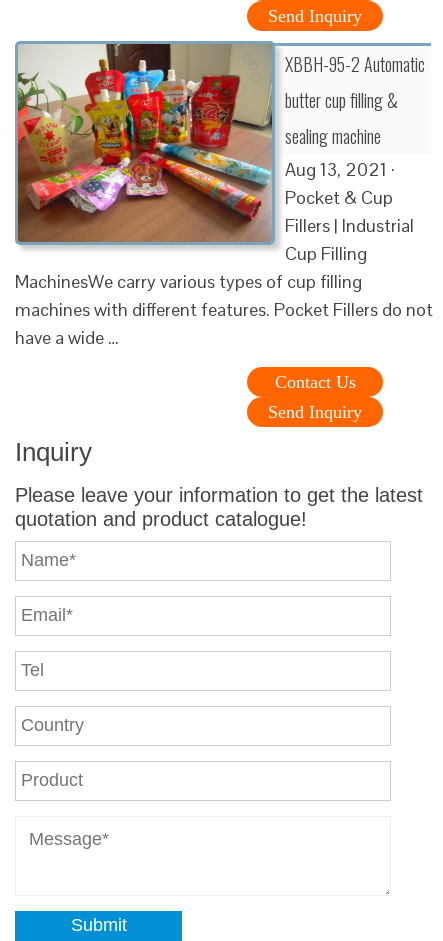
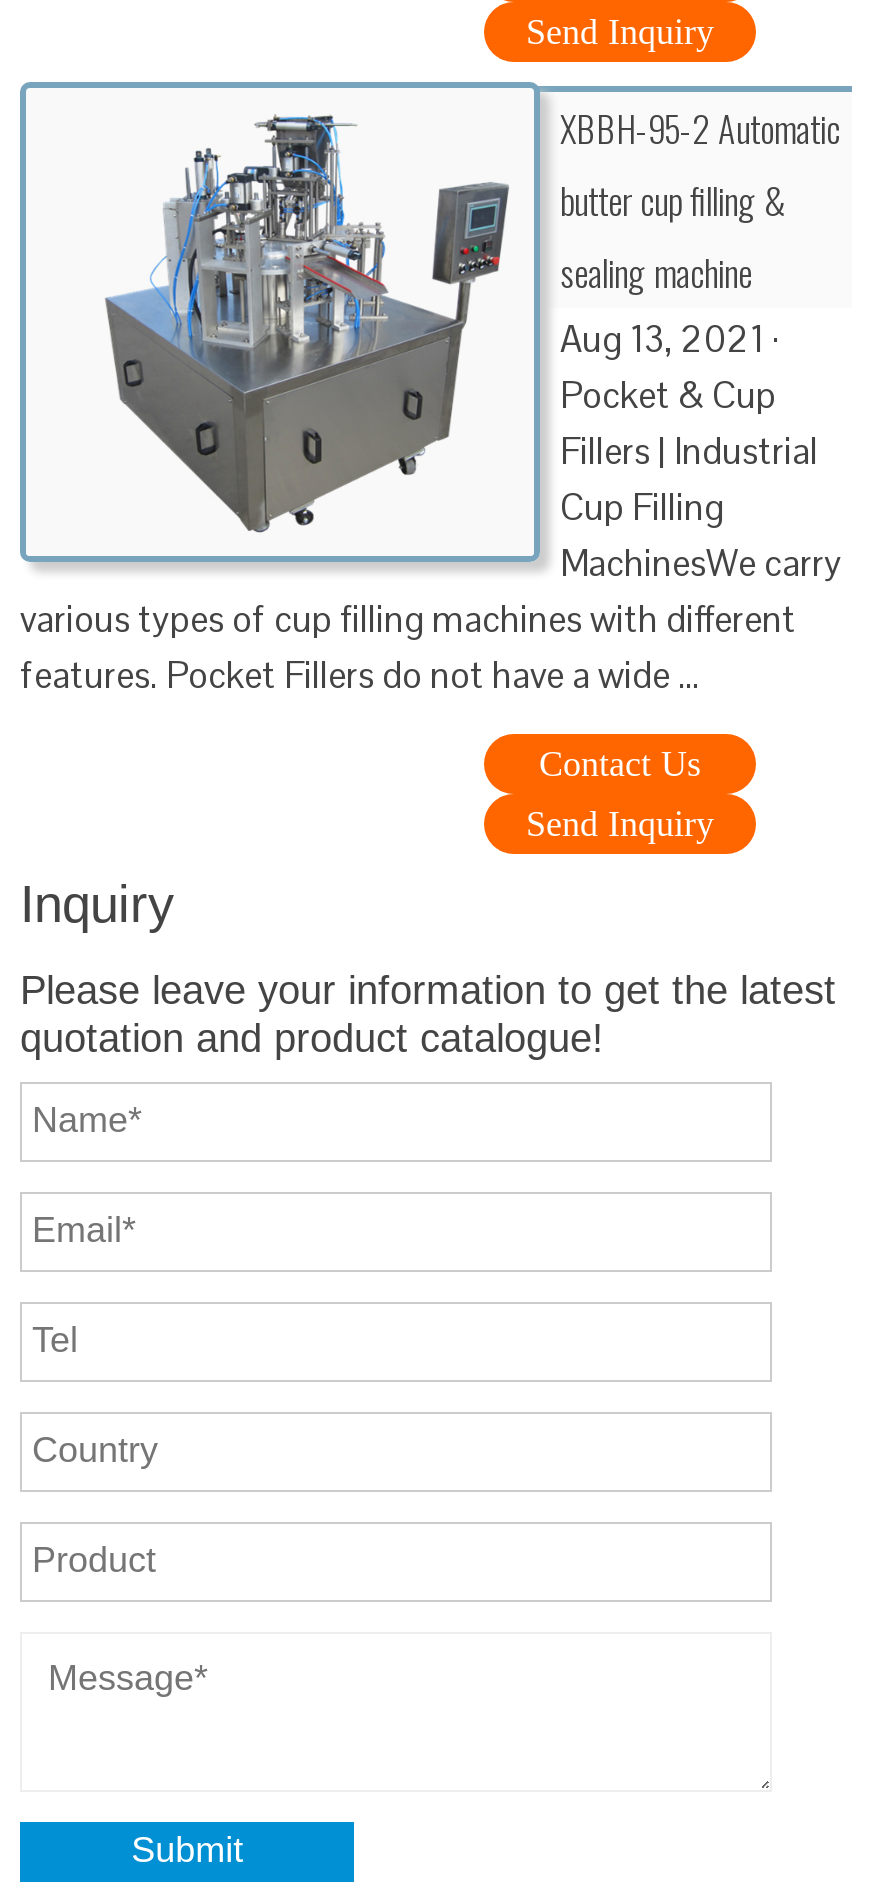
[15,43,278,262] [image] -> [18,86,548,524] [image]

